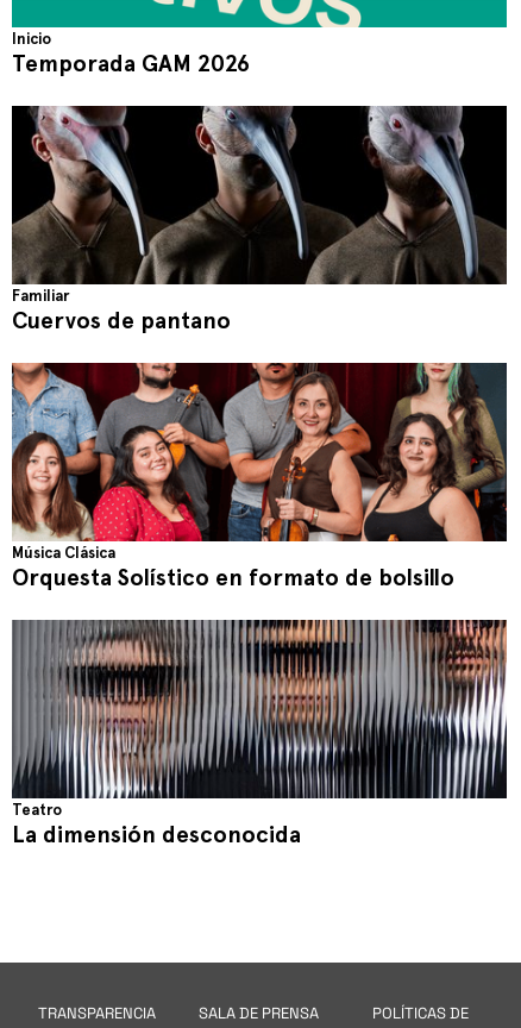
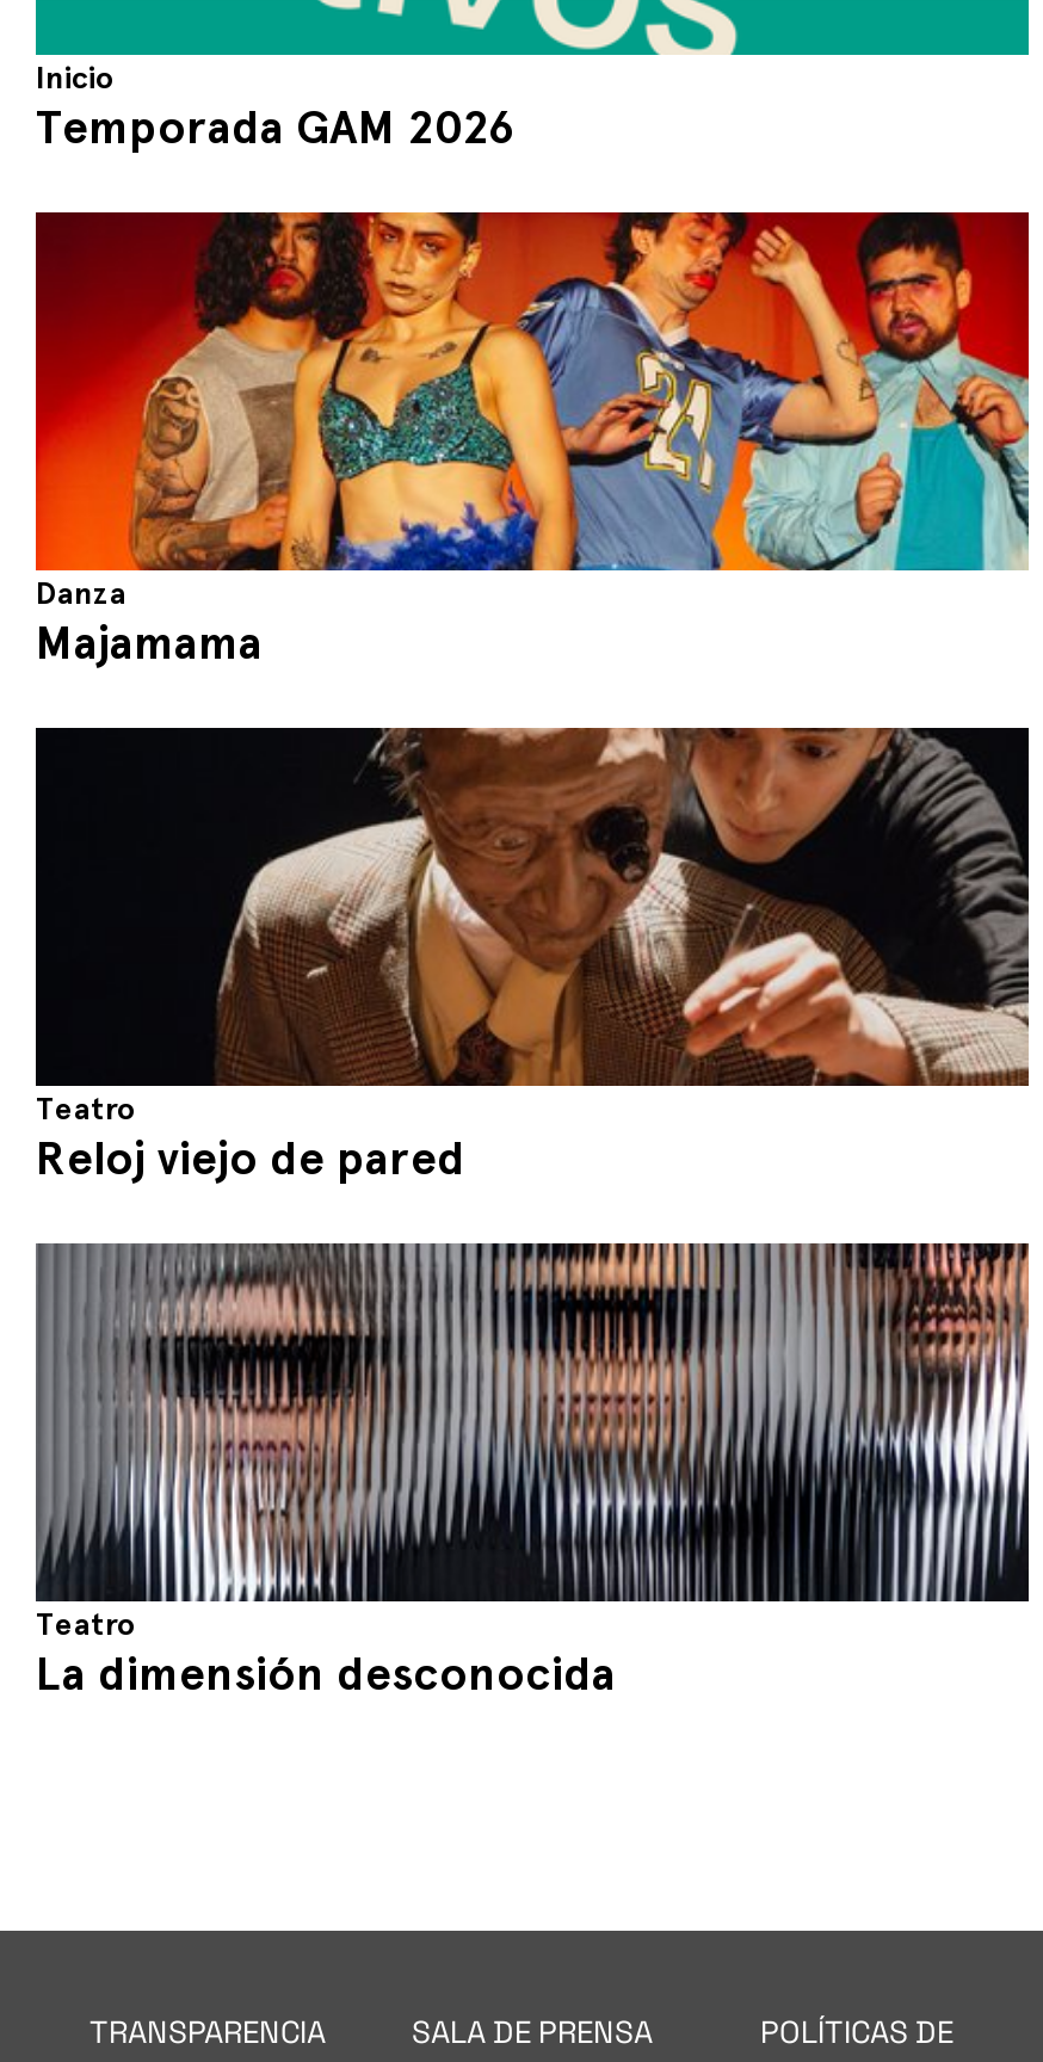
[11,105,508,334] [image] | Familiar | Cuervos de pantano -> [33,210,1031,670] [image] | Danza | Majamama
[11,362,508,591] [image] | Música Clásica | Orquesta Solístico en formato de bolsillo -> [33,726,1031,1186] [image] | Teatro | Reloj viejo de pared

